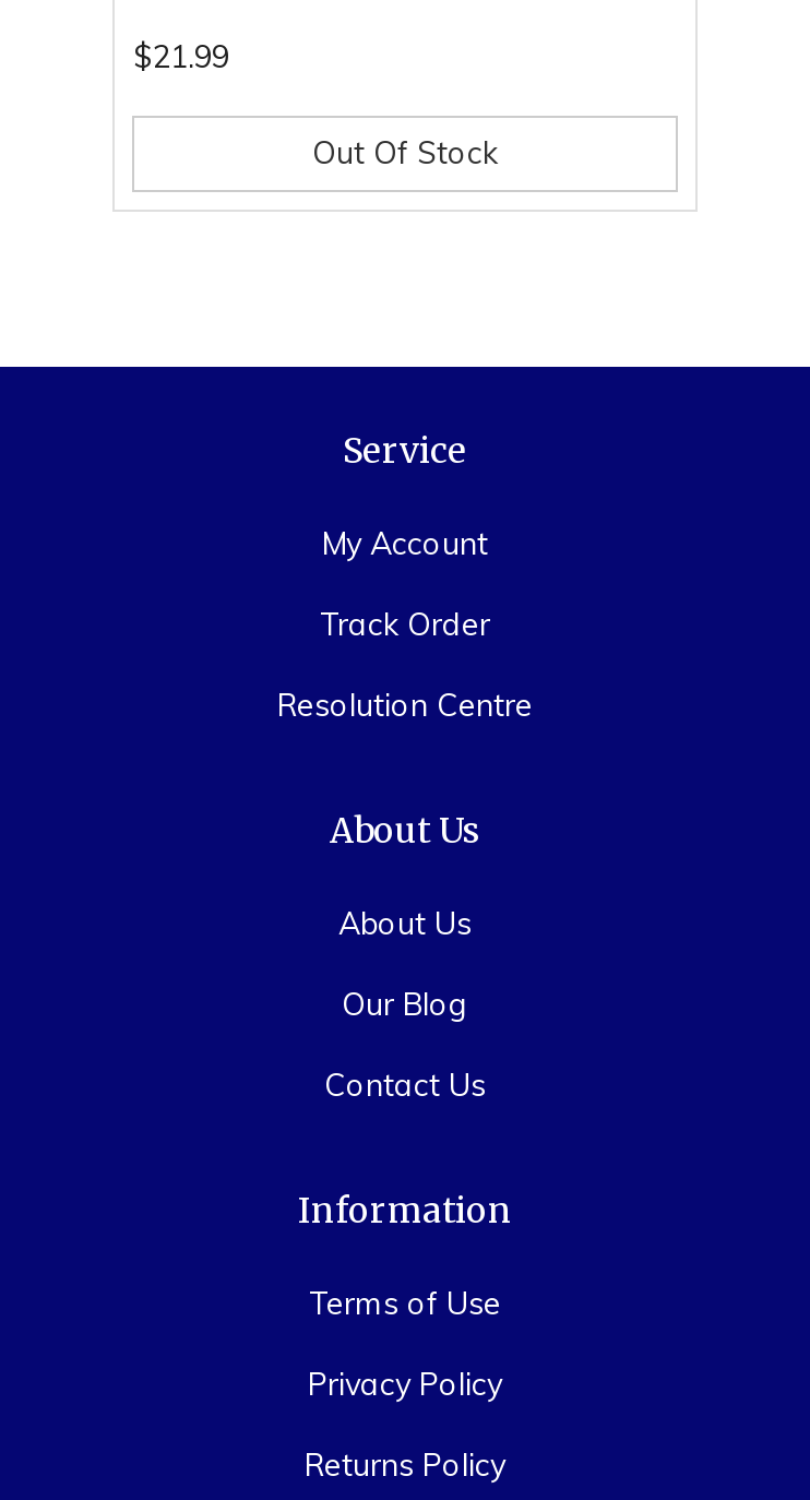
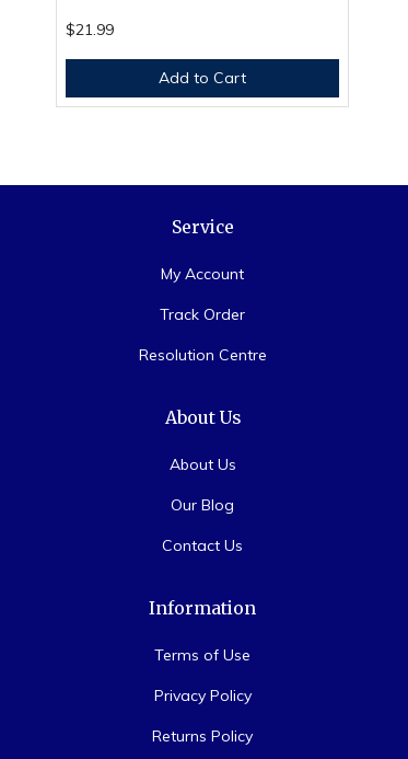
[312,132,498,171] Out Of Stock -> [159,67,246,87] Add to Cart

